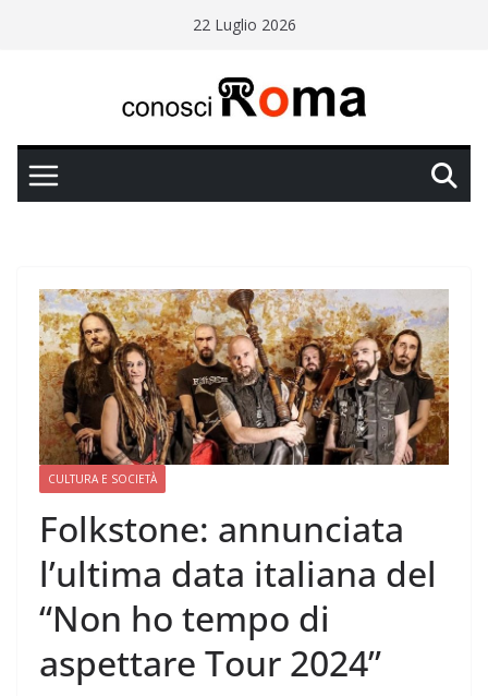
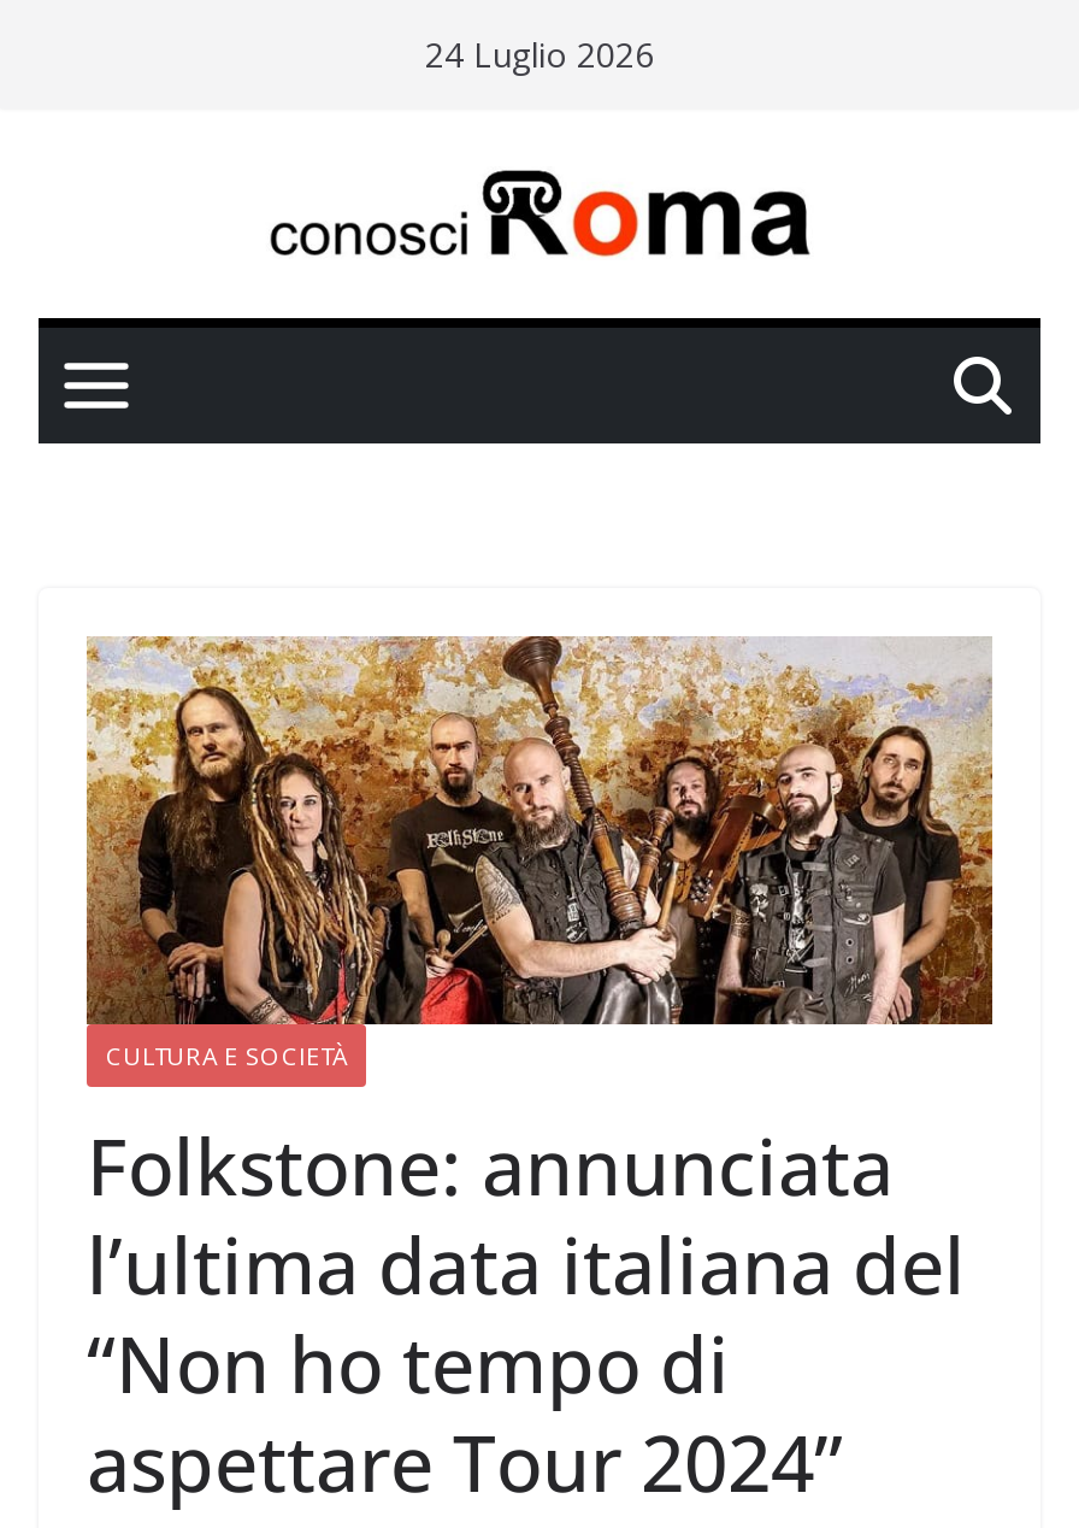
[192,14,296,35] 22 Luglio 2026 -> [425,31,654,77] 24 Luglio 2026

